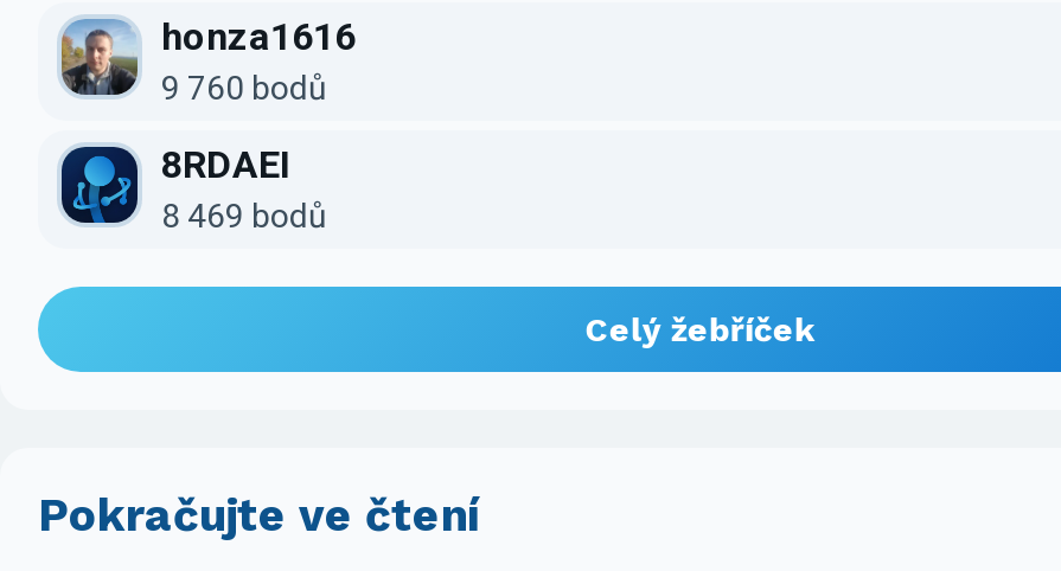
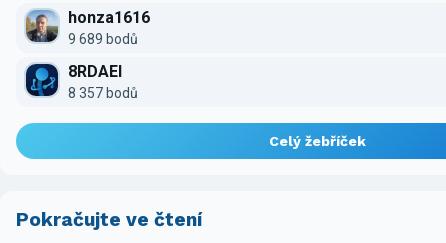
[161,69,327,107] 9 760 bodů -> [68,31,138,47] 9 689 bodů
[161,197,327,235] 8 469 bodů -> [68,85,138,101] 8 357 bodů

